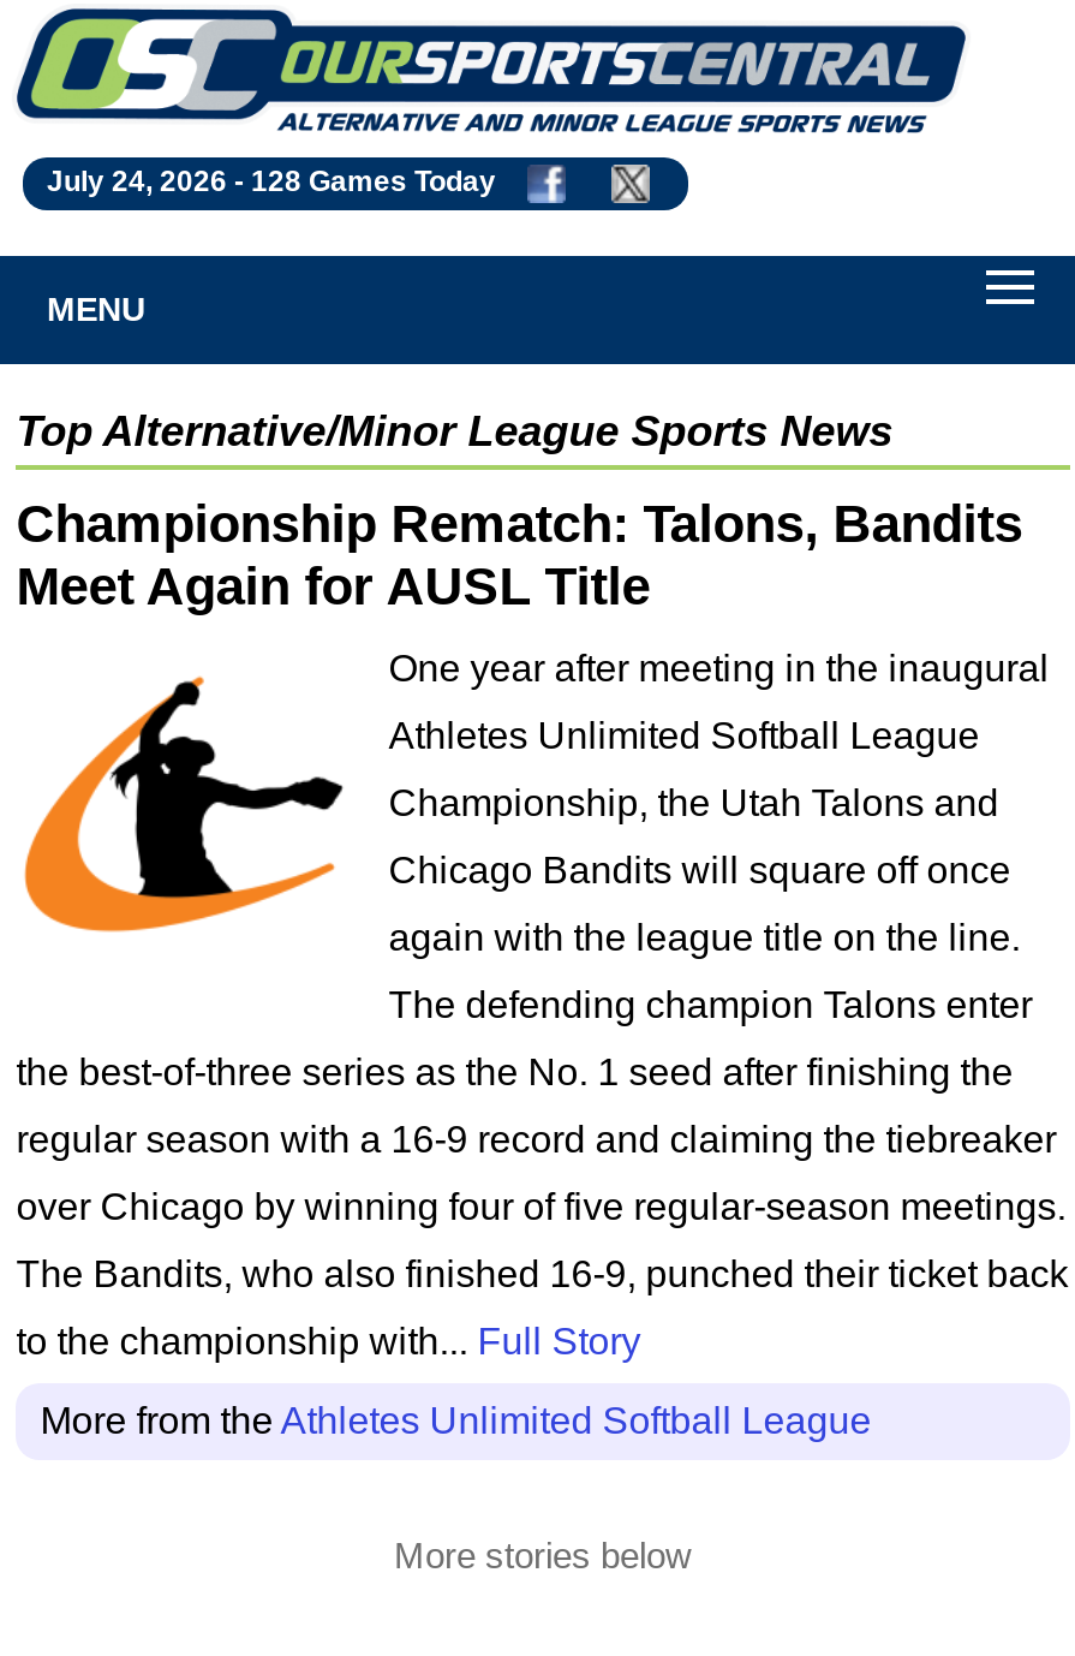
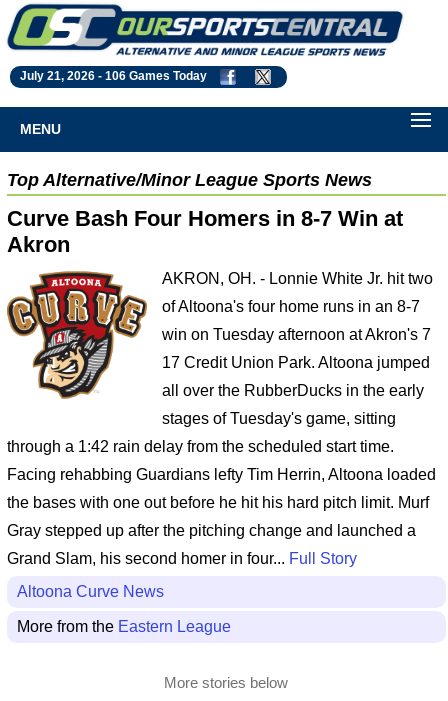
[47,165,496,199] July 24, 2026 - 128 Games Today -> [20,69,207,83] July 21, 2026 - 106 Games Today
[16,494,1068,1441] [image] | Championship Rematch: Talons, Bandits | Meet Again for AUSL Title | One year after meeting in the inaugural | Athletes Unlimited Softball League | Championship, the Utah Talons and | Chicago Bandits will square off once | again with the league title on the line. | The defending champion Talons enter | the best-of-three series as the No. 1 seed after finishing the | regular season with a 16-9 record and claiming the tiebreaker | over Chicago by winning four of five regular-season meetings. | The Bandits, who also finished 16-9, punched their ticket back | to the championship with... Full Story | More from the Athletes Unlimited Softball League -> [6,206,436,635] [image] | Curve Bash Four Homers in 8-7 Win at | Akron | AKRON, OH. - Lonnie White Jr. hit two | of Altoona's four home runs in an 8-7 | win on Tuesday afternoon at Akron's 7 | 17 Credit Union Park. Altoona jumped | all over the RubberDucks in the early | stages of Tuesday's game, sitting | through a 1:42 rain delay from the scheduled start time. | Facing rehabbing Guardians lefty Tim Herrin, Altoona loaded | the bases with one out before he hit his hard pitch limit. Murf | Gray stepped up after the pitching change and launched a | Grand Slam, his second homer in four... Full Story | Altoona Curve News | More from the Eastern League

